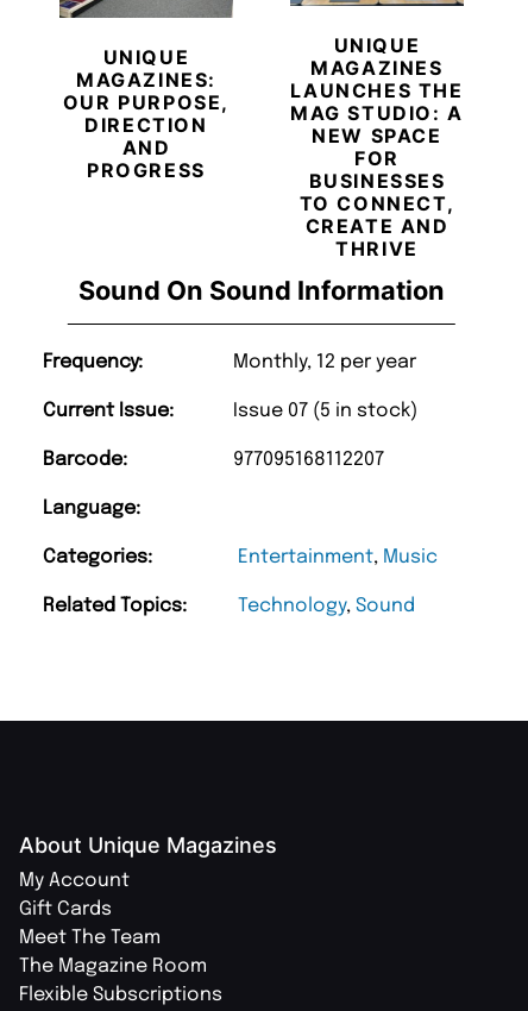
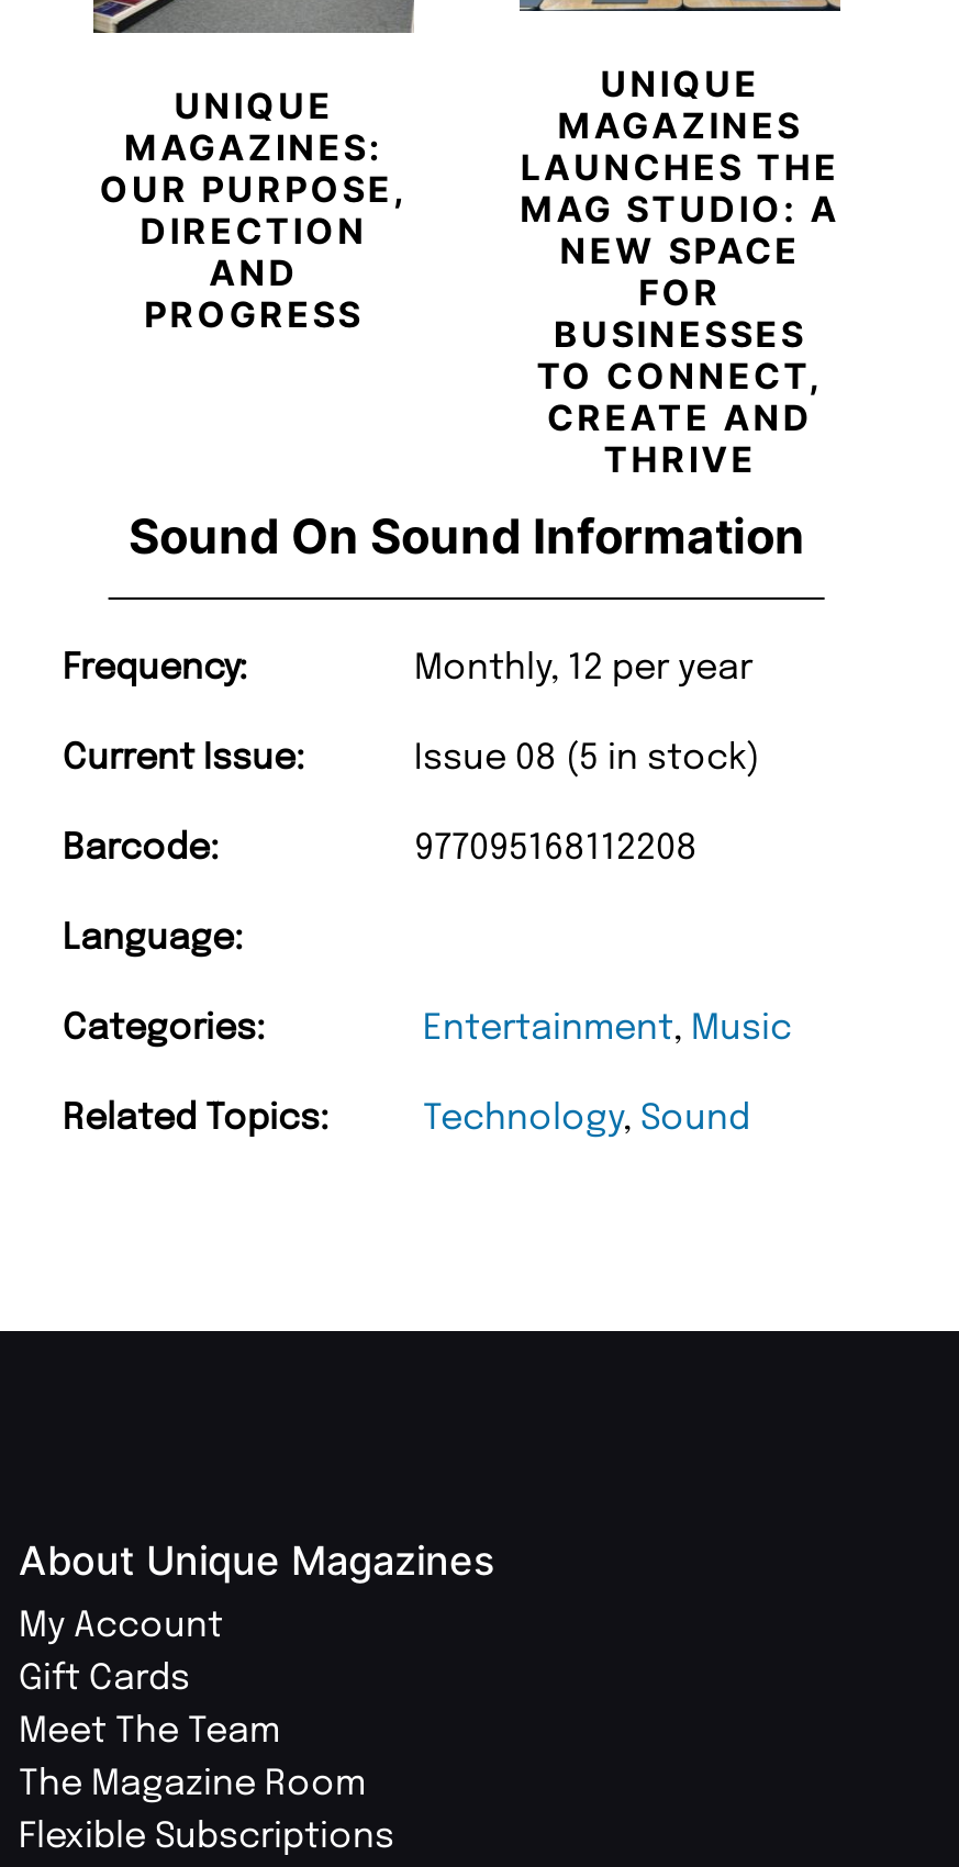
[233,401,417,421] Issue 07 (5 in stock) -> [414,740,759,778] Issue 08 (5 in stock)
[233,450,384,470] 977095168112207 -> [414,830,698,868] 977095168112208

